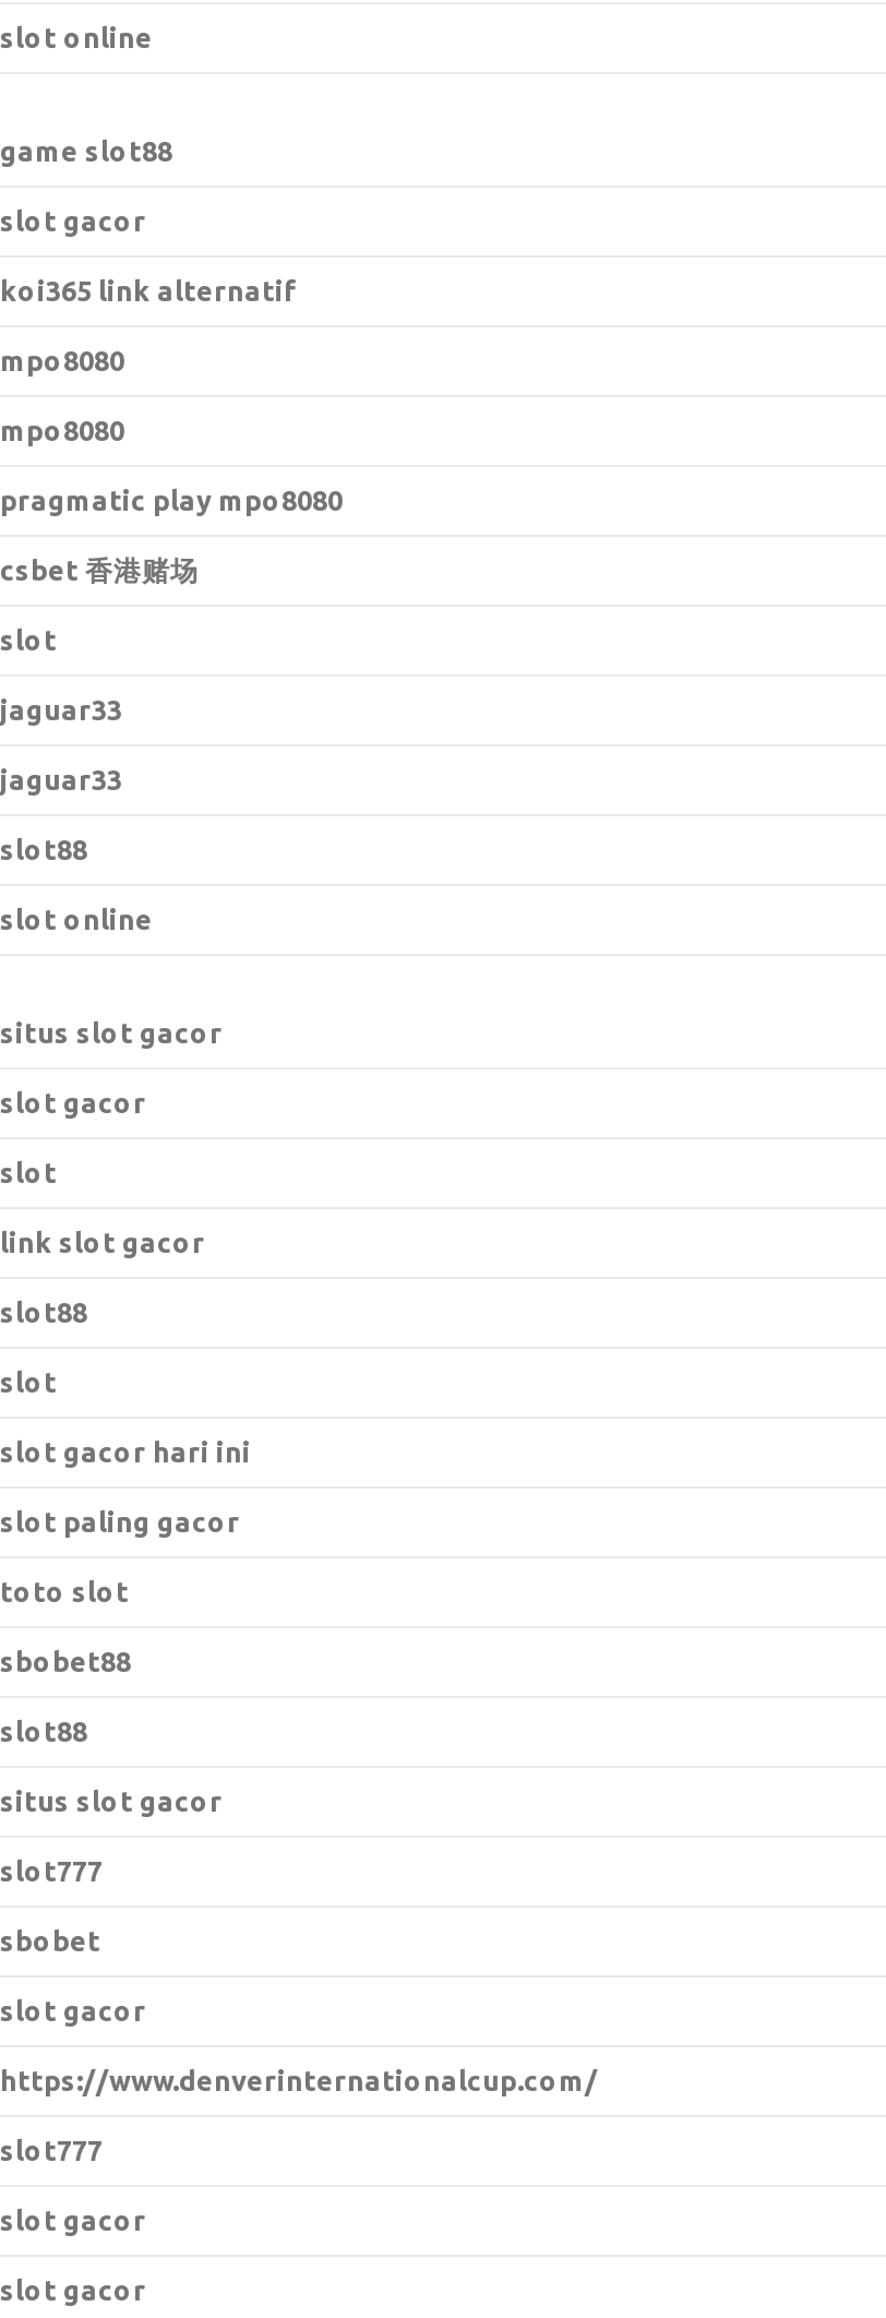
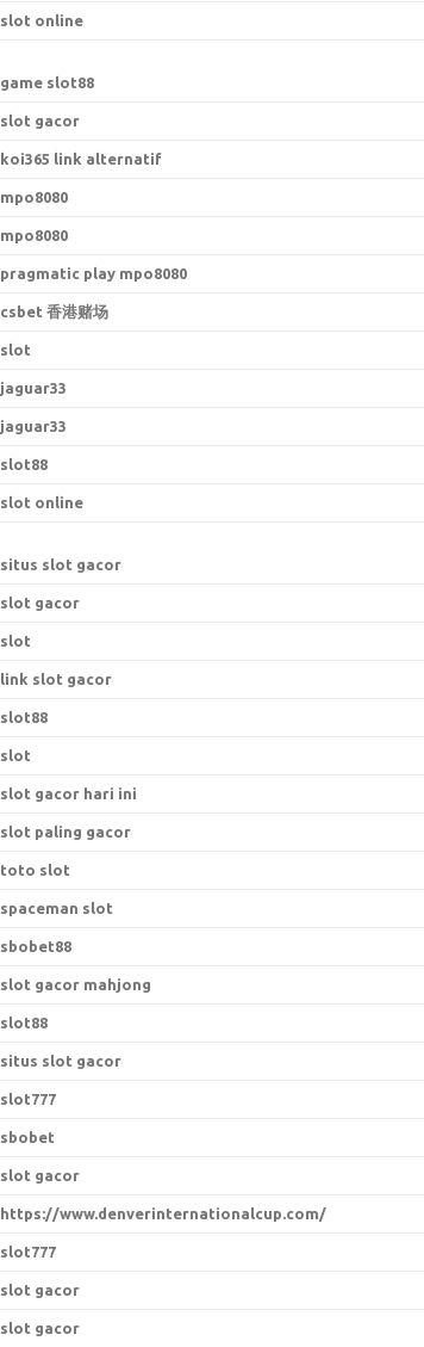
none -> [0,900,113,916] spaceman slot
none -> [0,976,151,993] slot gacor mahjong

